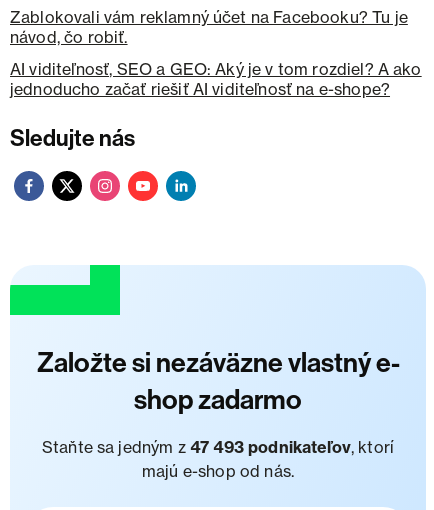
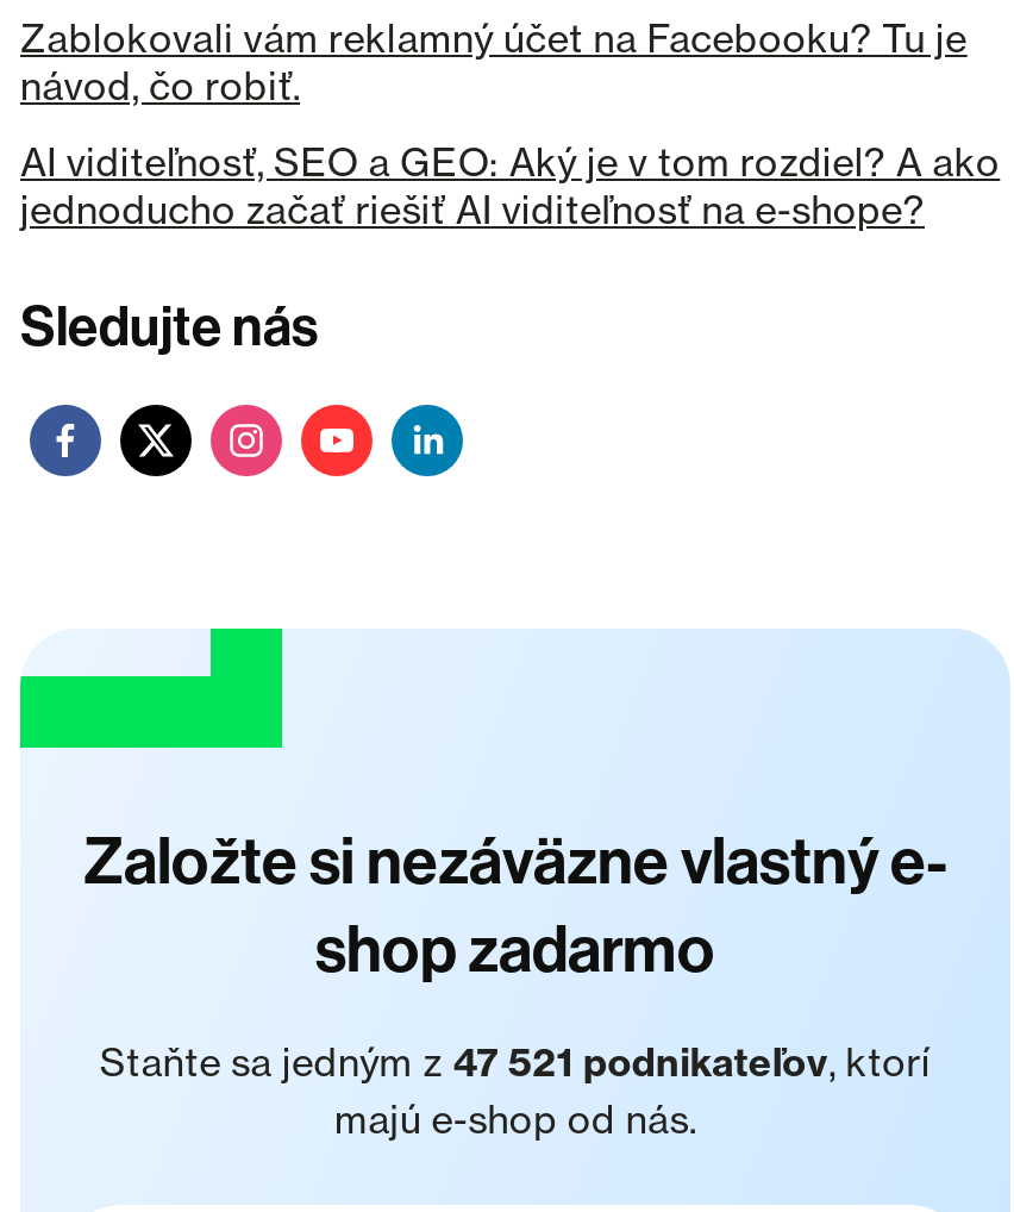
[42,437,394,457] Staňte sa jedným z 47 493 podnikateľov, ktorí -> [100,1038,931,1086] Staňte sa jedným z 47 521 podnikateľov, ktorí

